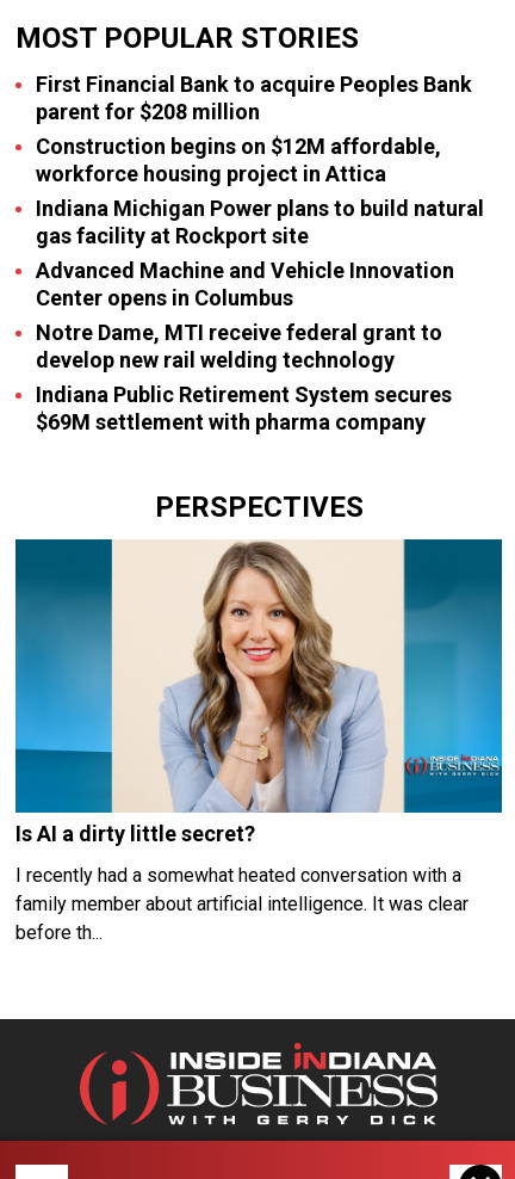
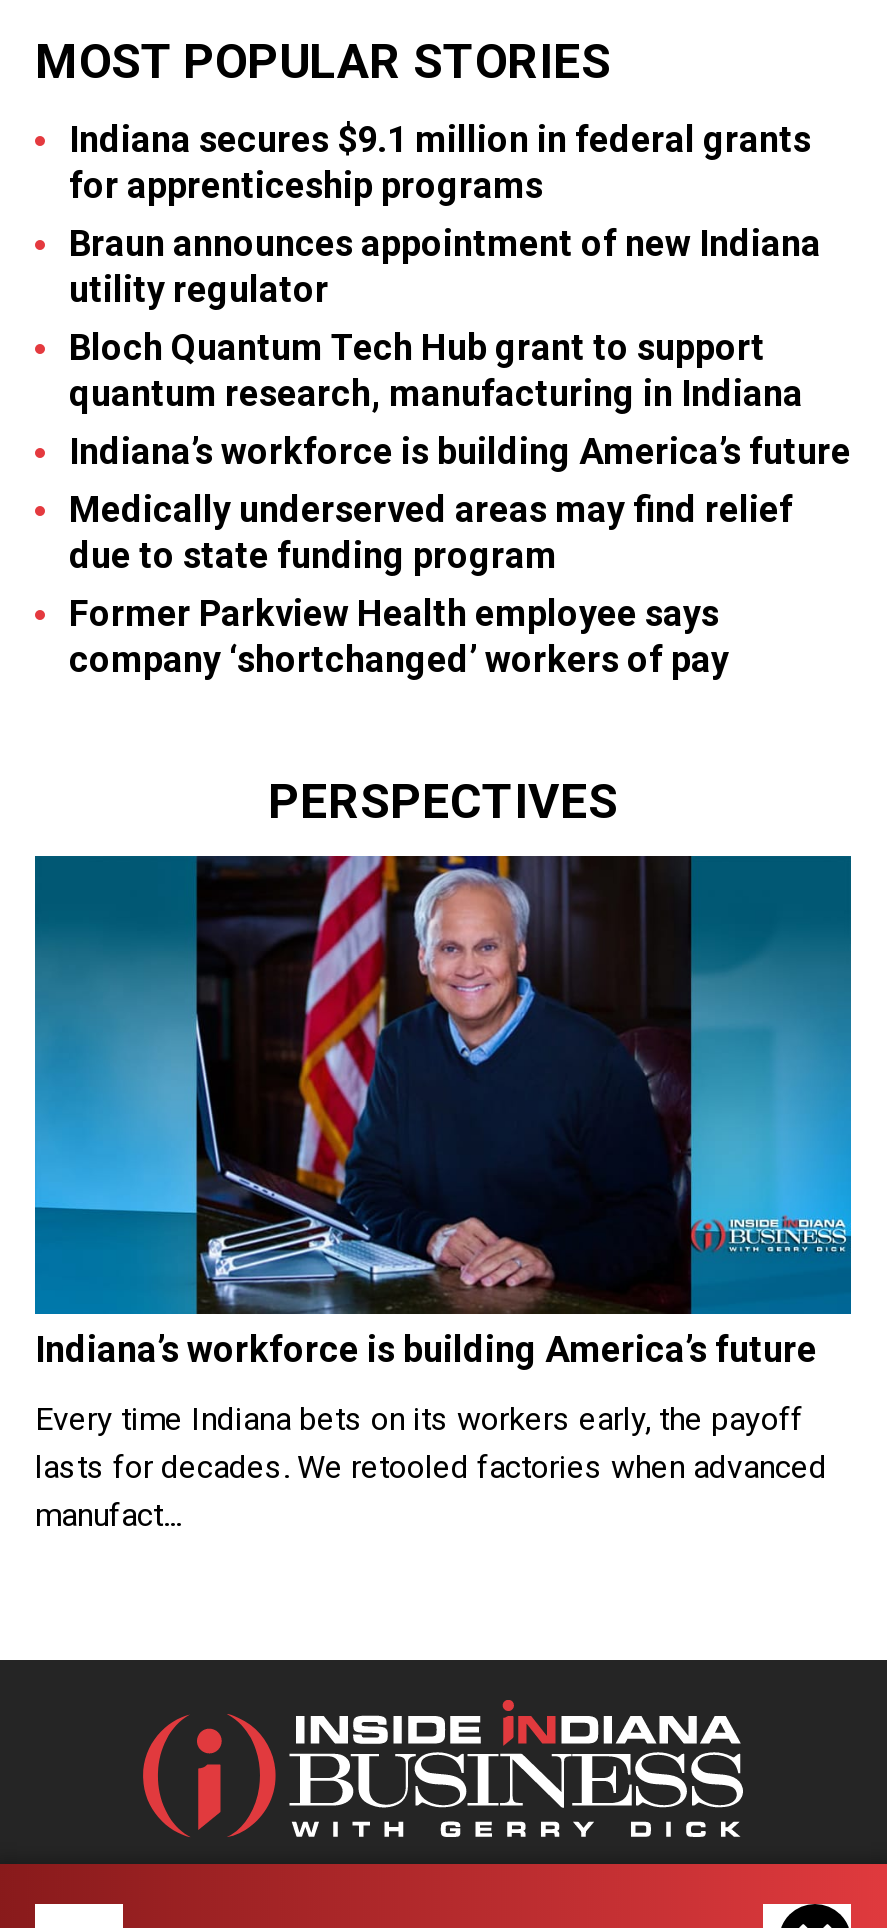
[36,71,484,434] First Financial Bank to acquire Peoples Bank | parent for $208 million | Construction begins on $12M affordable, | workforce housing project in Attica | Indiana Michigan Power plans to build natural | gas facility at Rockport site | Advanced Machine and Vehicle Innovation | Center opens in Columbus | Notre Dame, MTI receive federal grant to | develop new rail welding technology | Indiana Public Retirement System secures | $69M settlement with pharma company -> [69,118,851,680] Indiana secures $9.1 million in federal grants | for apprenticeship programs | Braun announces appointment of new Indiana | utility regulator | Bloch Quantum Tech Hub grant to support | quantum research, manufacturing in Indiana | Indiana’s workforce is building America’s future | Medically underserved areas may find relief | due to state funding program | Former Parkview Health employee says | company ‘shortchanged’ workers of pay
[15,539,407,847] [image] | Is AI a dirty little secret? -> [35,854,817,1371] [image] | Indiana’s workforce is building America’s future
[15,864,469,944] I recently had a somewhat heated conversation with a | family member about artificial intelligence. It was clear | before th... -> [35,1401,827,1535] Every time Indiana bets on its workers early, the payoff | lasts for decades. We retooled factories when advanced | manufact...

